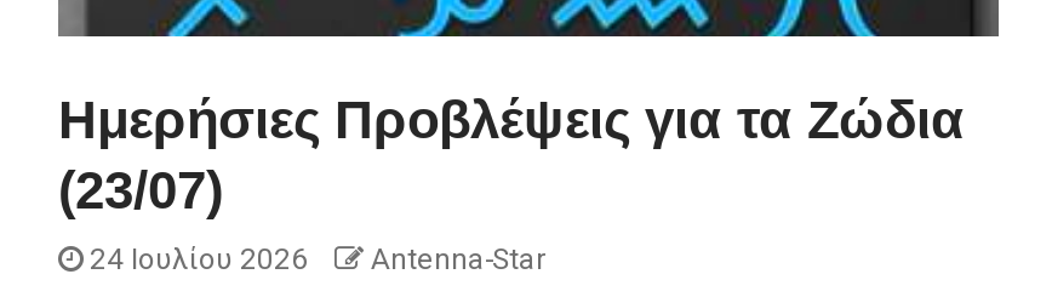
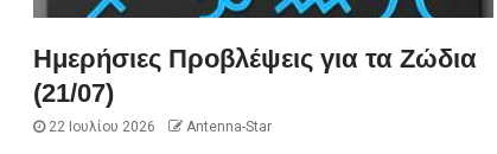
[58,161,223,221] (23/07) -> [33,79,114,108] (21/07)
[82,243,545,277] 24 Ιουλίου 2026 Antenna-Star -> [45,119,272,135] 22 Ιουλίου 2026 Antenna-Star

